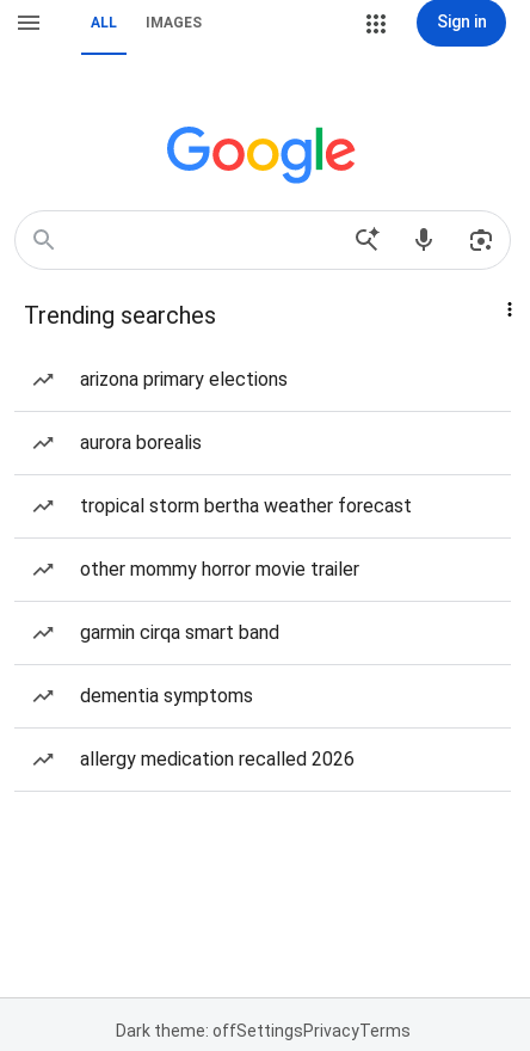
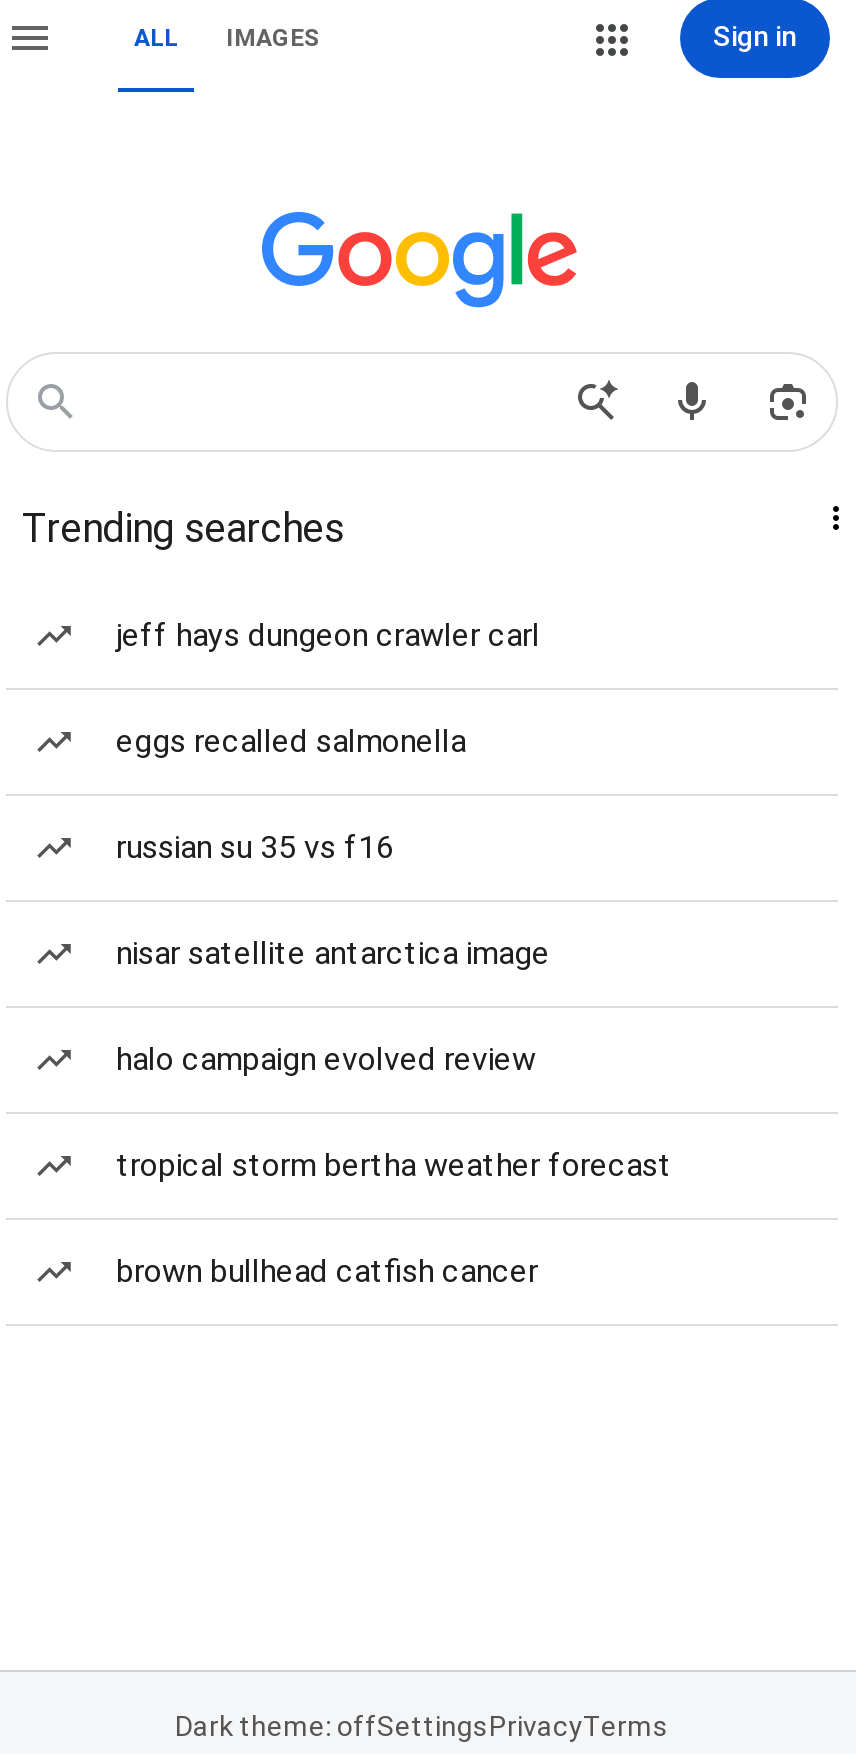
[80,368,288,454] arizona primary elections | aurora borealis -> [116,616,550,1078] jeff hays dungeon crawler carl | eggs recalled salmonella | russian su 35 vs f16 | nisar satellite antarctica image | halo campaign evolved review
moved [80,494,412,517] -> [116,1146,672,1184]: tropical storm bertha weather forecast
[80,558,359,770] other mommy horror movie trailer | garmin cirqa smart band | dementia symptoms | allergy medication recalled 2026 -> [116,1252,538,1290] brown bullhead catfish cancer

